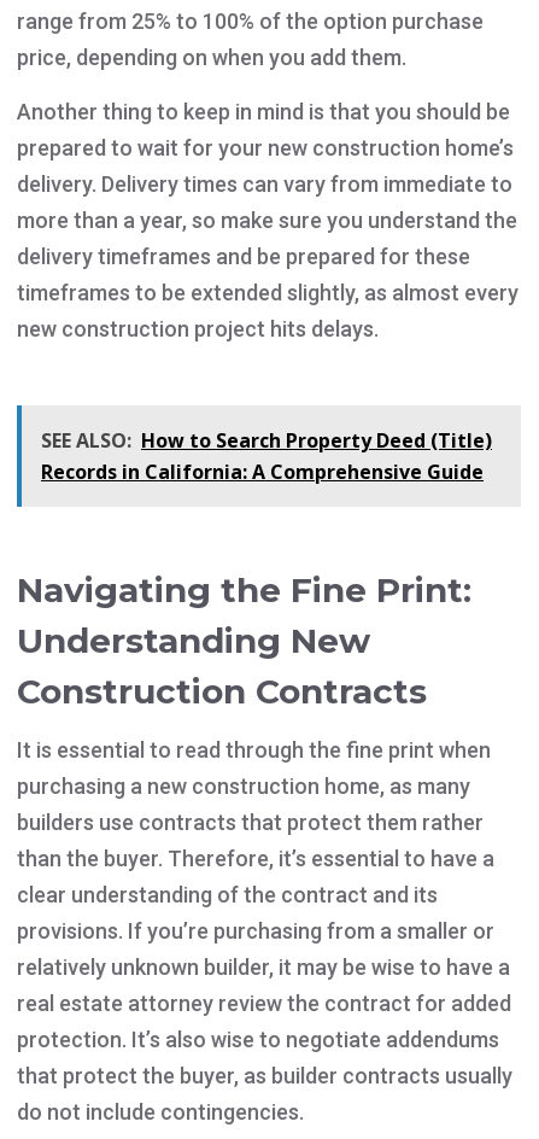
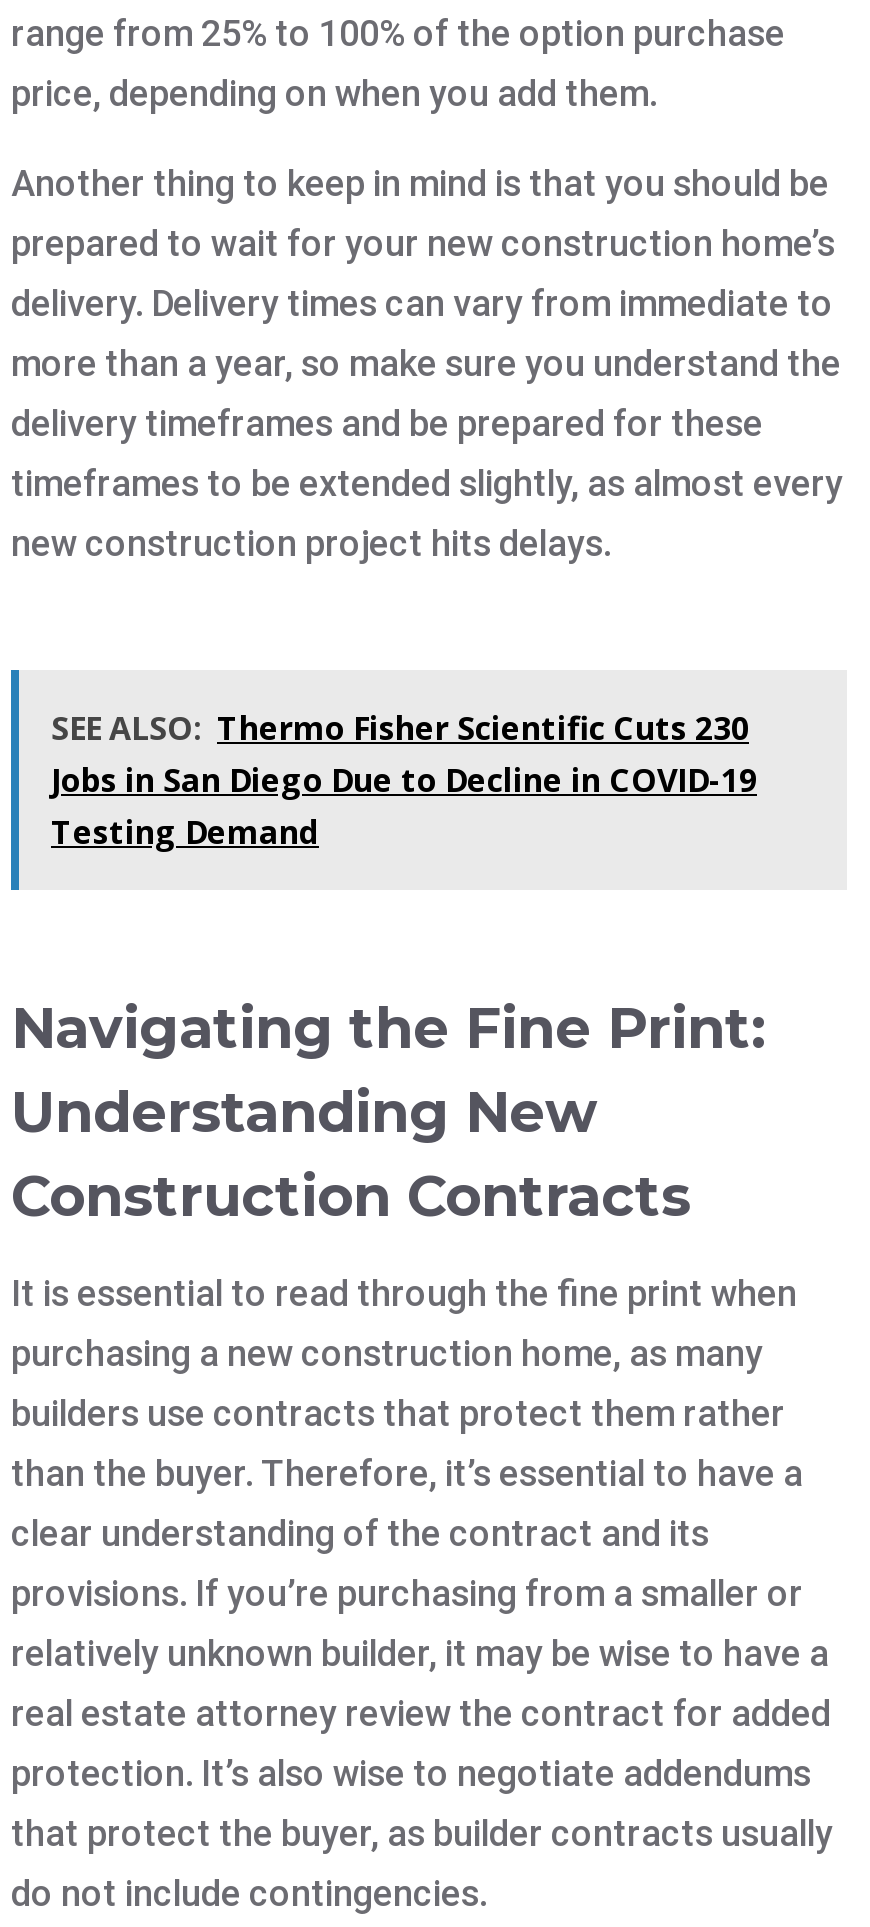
[41,427,492,484] SEE ALSO: How to Search Property Deed (Title) | Records in California: A Comprehensive Guide -> [51,707,757,855] SEE ALSO: Thermo Fisher Scientific Cuts 230 | Jobs in San Diego Due to Decline in COVID-19 | Testing Demand

